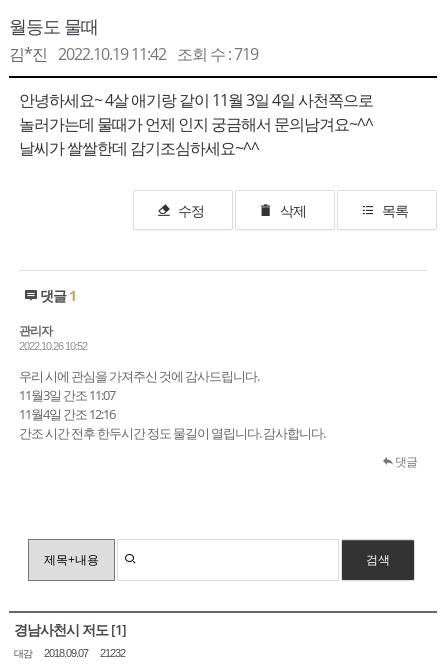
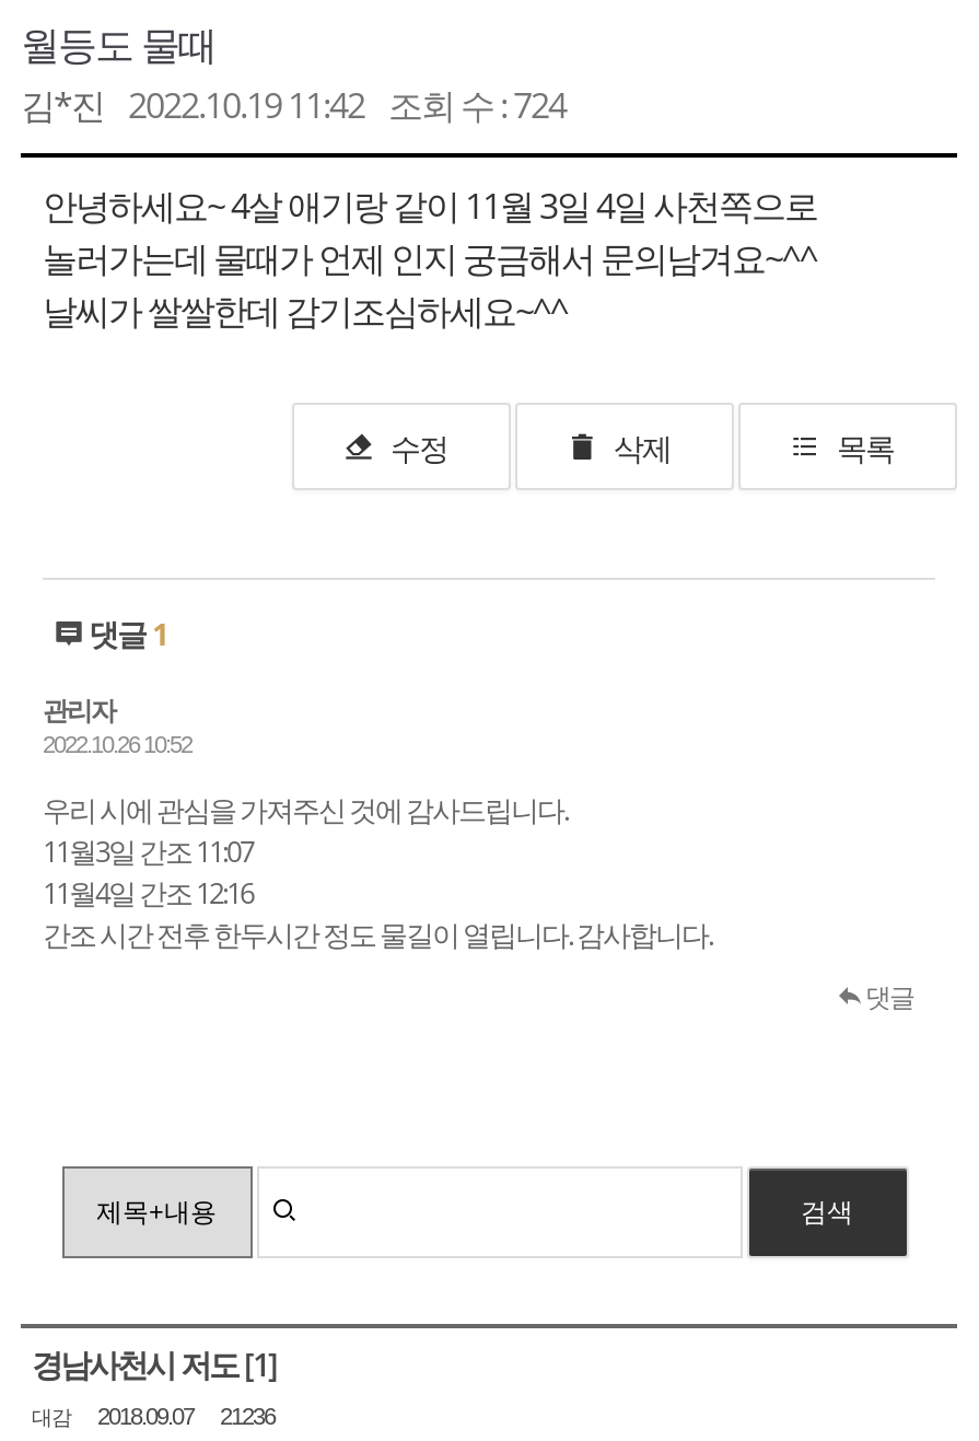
[9,43,258,65] 김*진 2022.10.19 11:42 조회 수 : 719 -> [21,81,566,129] 김*진 2022.10.19 11:42 조회 수 : 724
[14,647,125,660] 대감 2018.09.07 21232 -> [32,1403,275,1431] 대감 2018.09.07 21236

